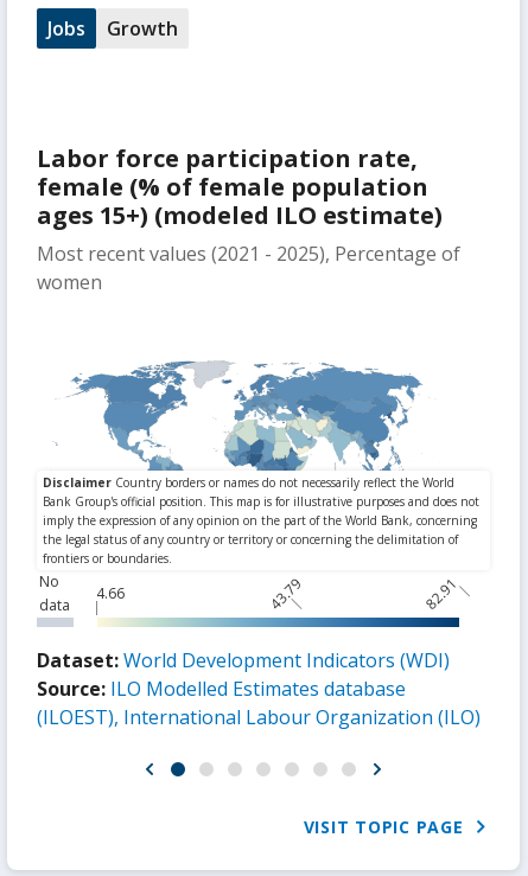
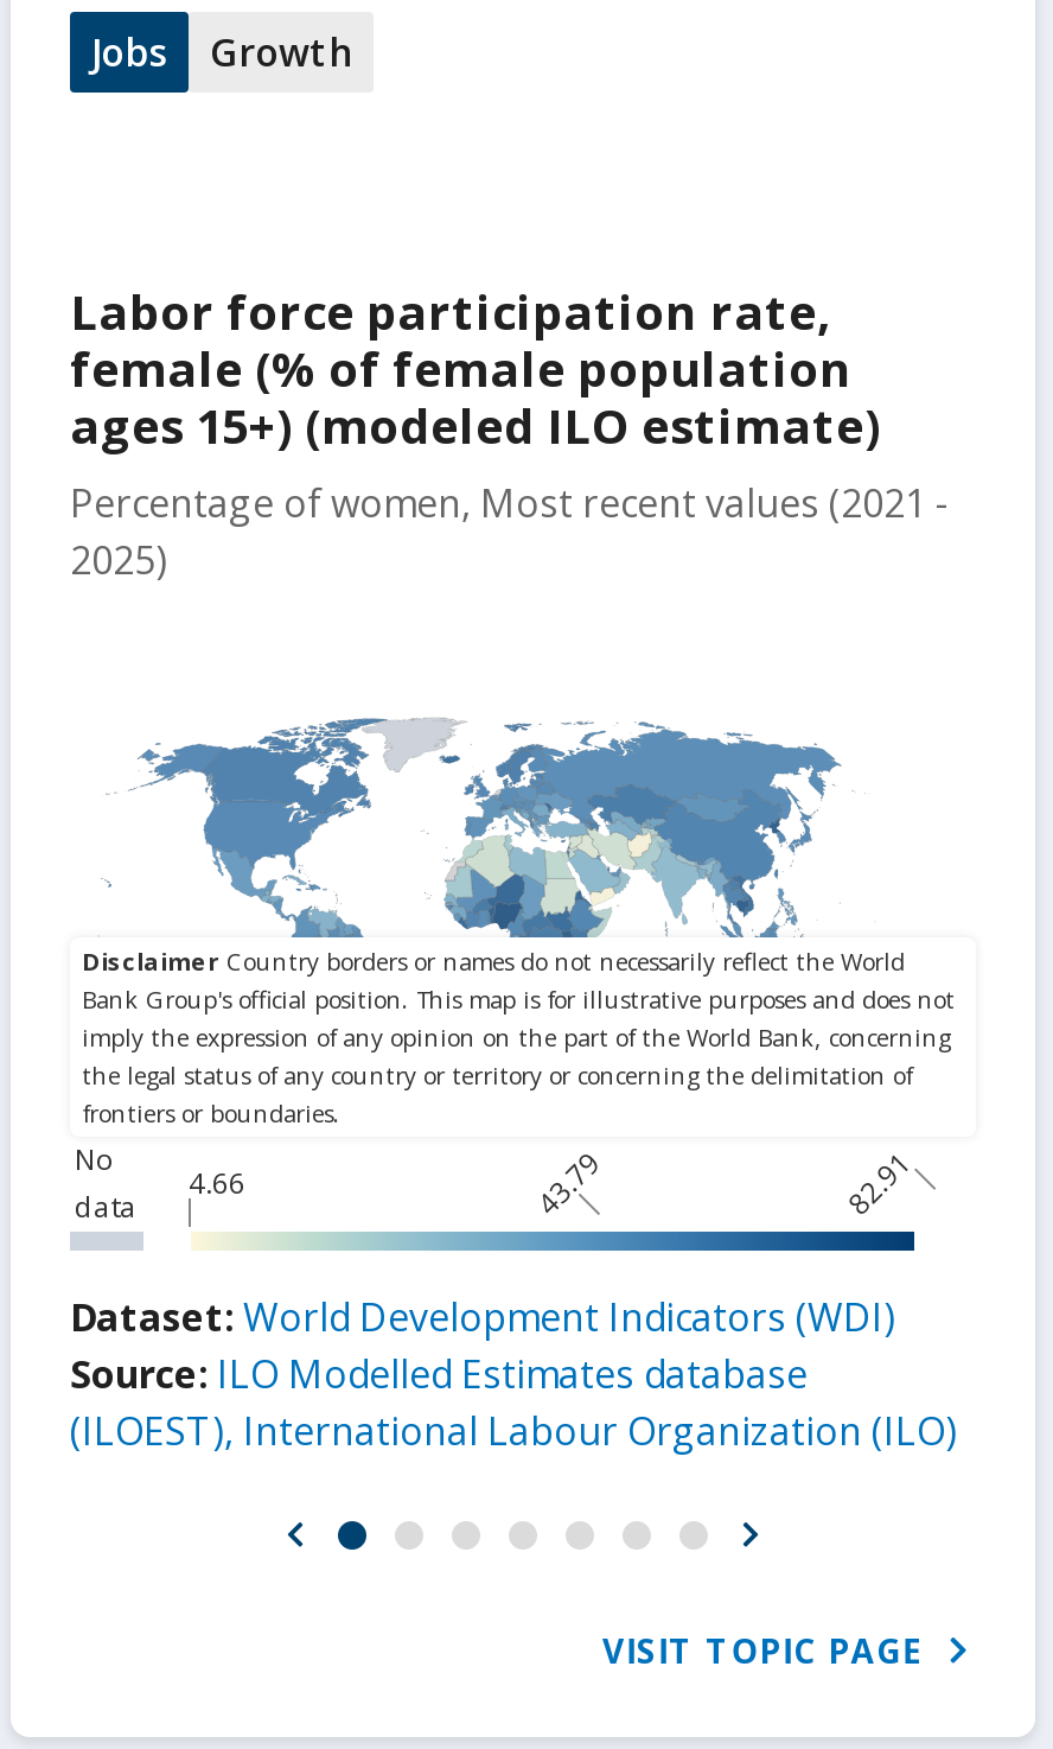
[37,241,460,295] Most recent values (2021 - 2025), Percentage of | women -> [70,477,950,586] Percentage of women, Most recent values (2021 - | 2025)

